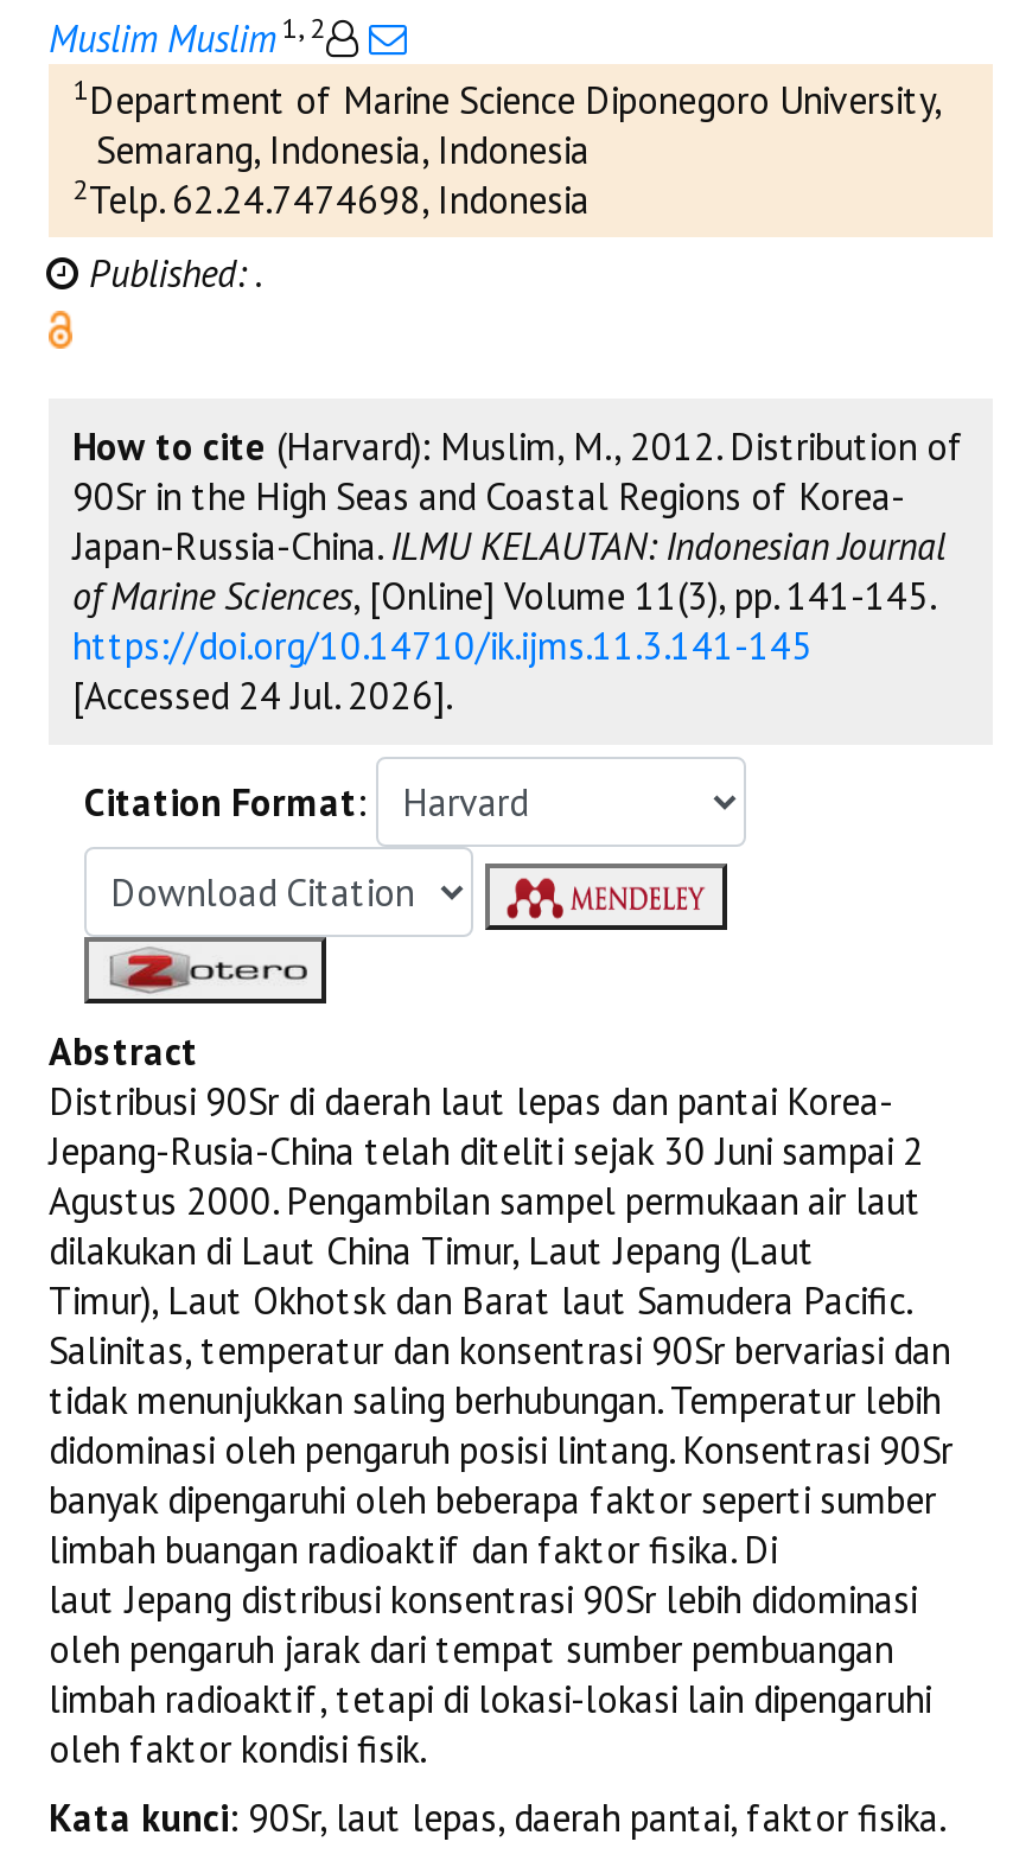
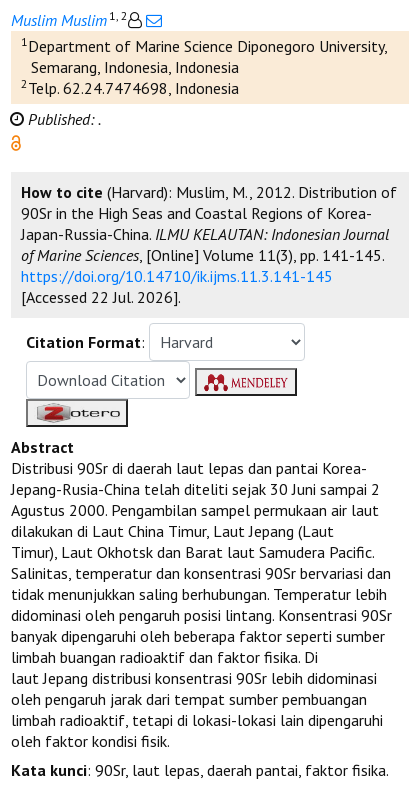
[72,672,452,720] [Accessed 24 Jul. 2026]. -> [21,287,181,307] [Accessed 22 Jul. 2026].

